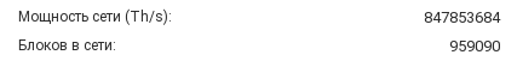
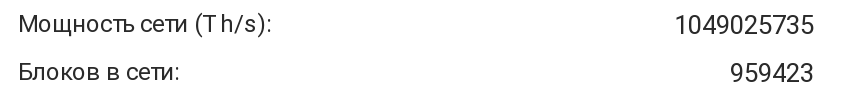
[424,8,500,26] 847853684 -> [674,10,814,40] 1049025735
[449,37,500,55] 959090 -> [730,58,814,88] 959423

